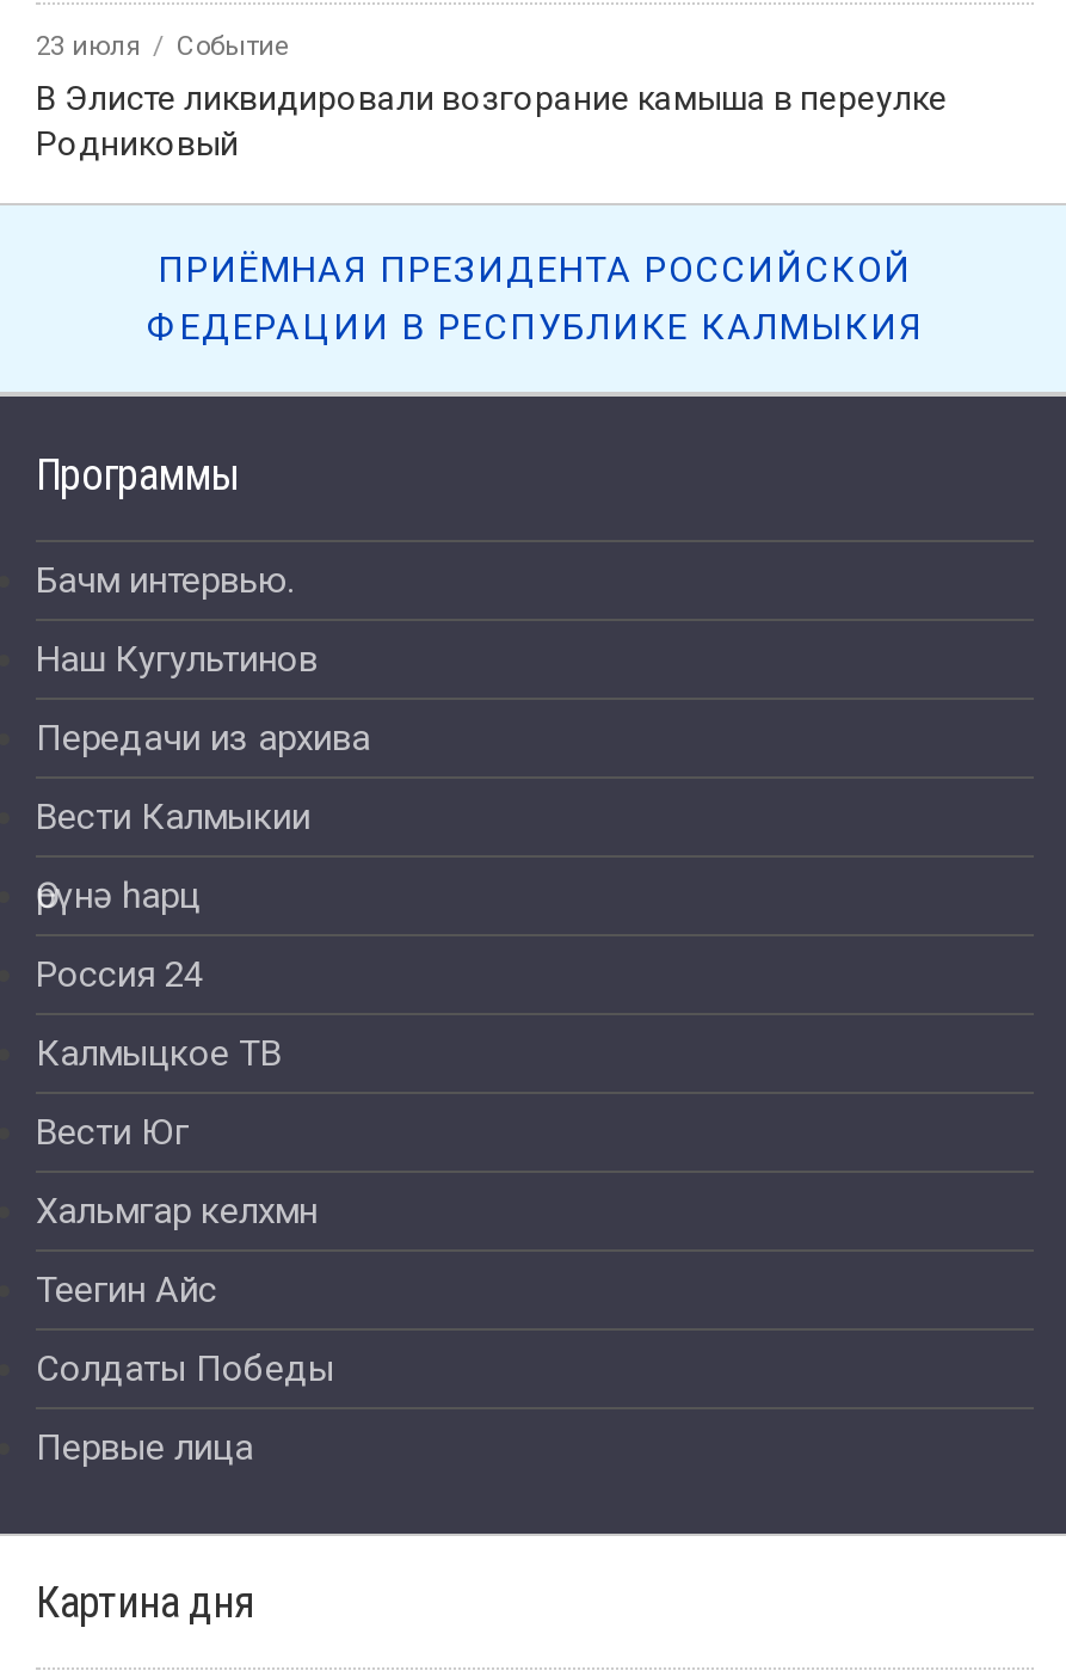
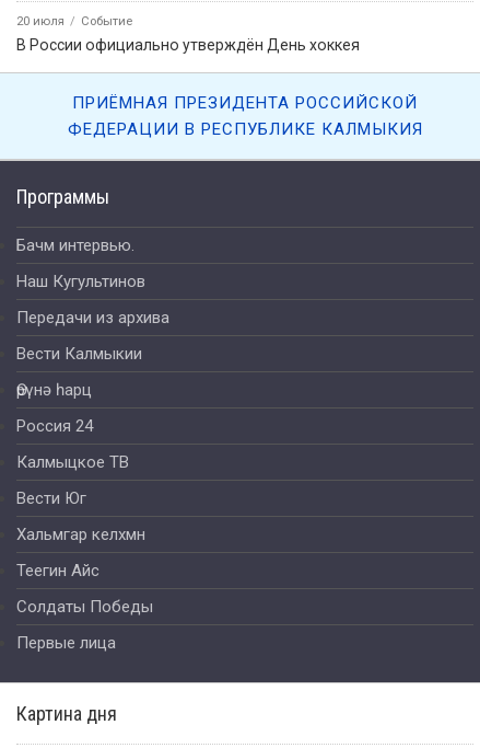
[36,32,289,63] 23 июля Событие -> [16,15,132,29] 20 июля Событие
[36,80,948,163] В Элисте ликвидировали возгорание камыша в переулке | Родниковый -> [16,37,360,54] В России официально утверждён День хоккея

